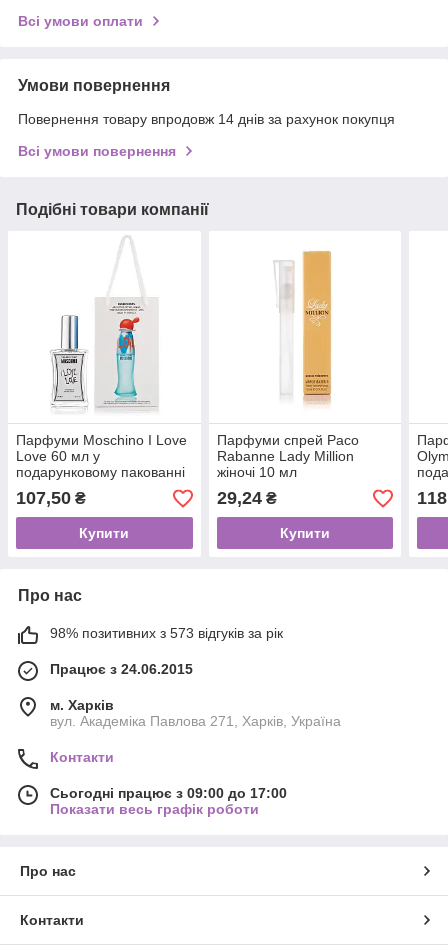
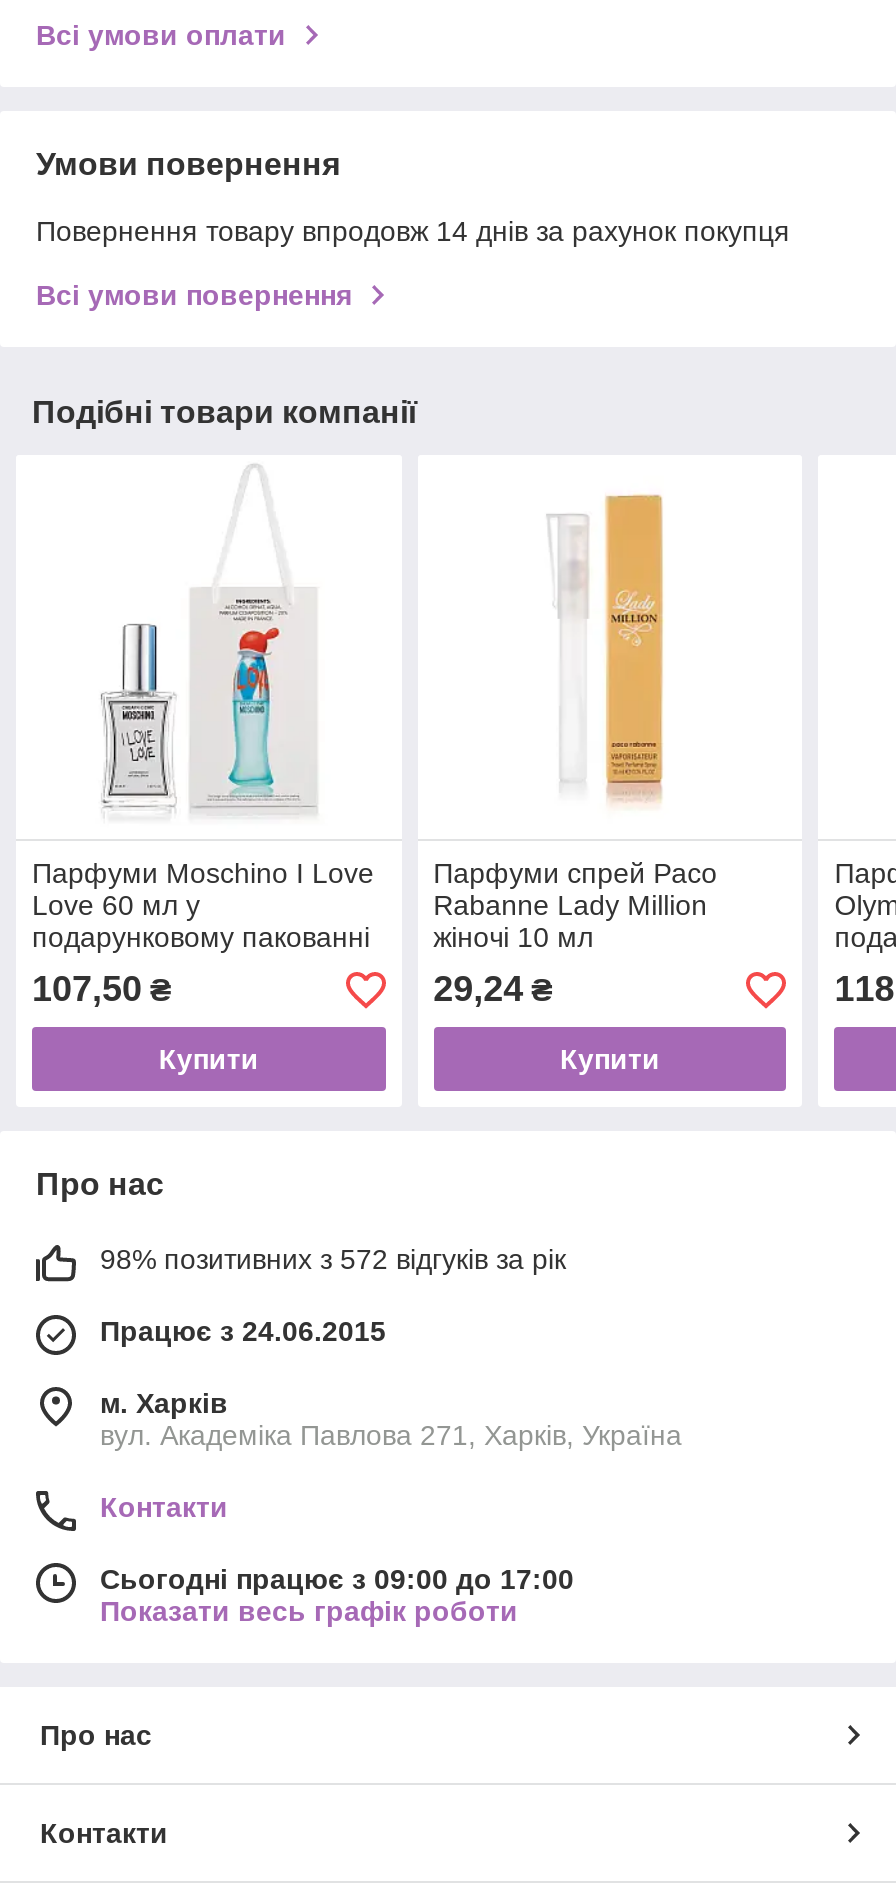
[50,625,283,641] 98% позитивних з 573 відгуків за рік -> [100,1244,566,1276] 98% позитивних з 572 відгуків за рік

